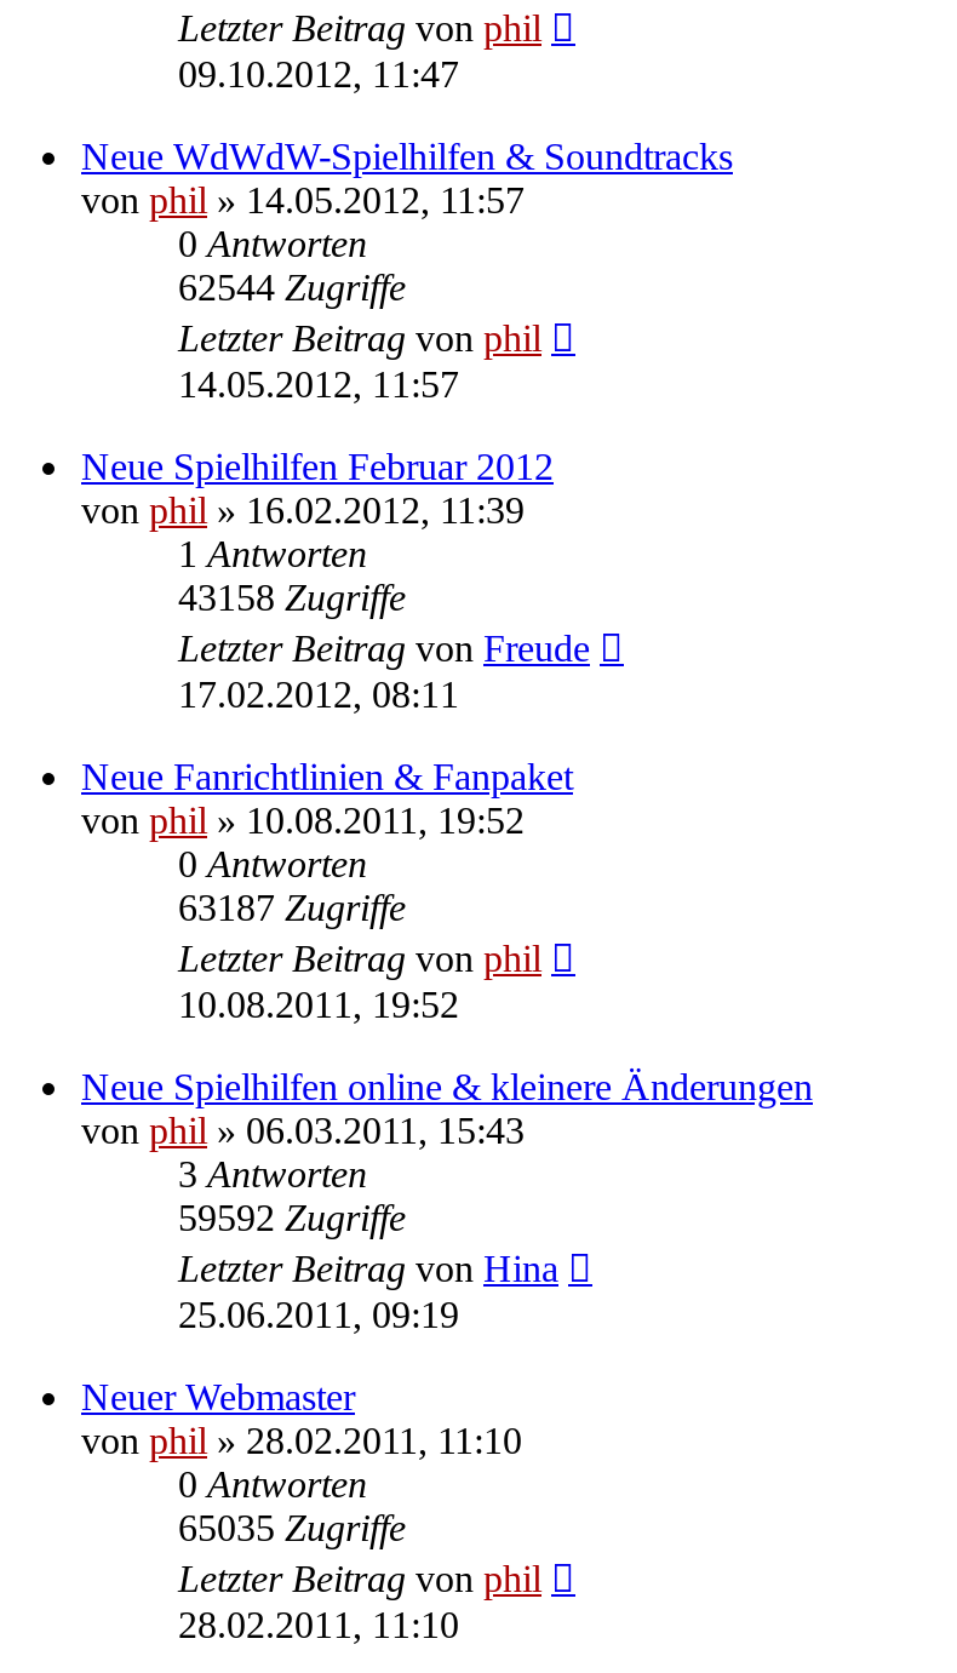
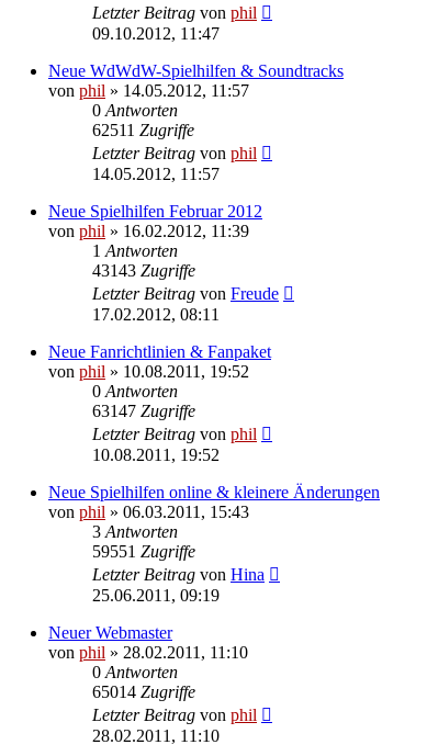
[178,266,406,307] 62544 Zugriffe -> [92,121,194,139] 62511 Zugriffe
[178,576,406,618] 43158 Zugriffe -> [92,261,195,280] 43143 Zugriffe
[178,887,406,928] 63187 Zugriffe -> [92,401,195,420] 63147 Zugriffe
[178,1197,406,1238] 59592 Zugriffe -> [92,542,195,561] 59551 Zugriffe
[178,1507,406,1548] 65035 Zugriffe -> [92,682,195,701] 65014 Zugriffe

